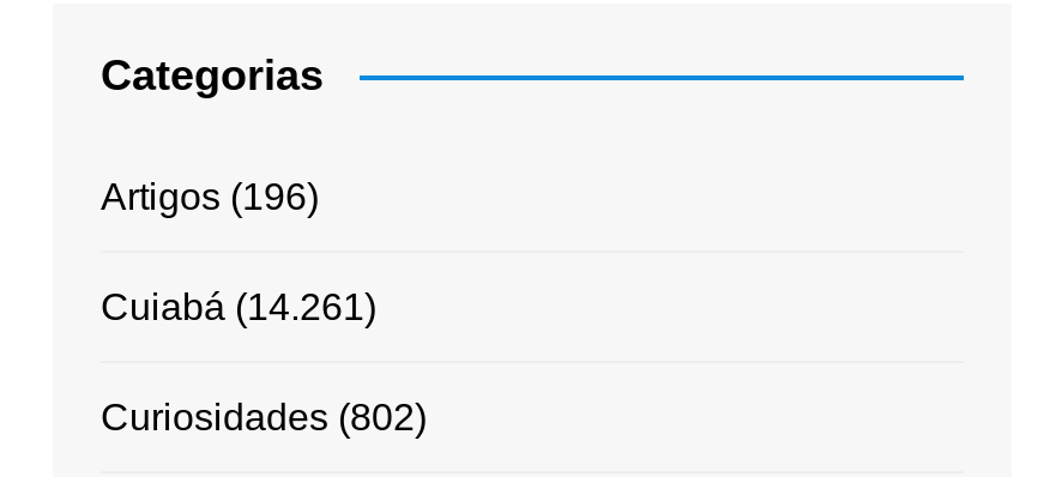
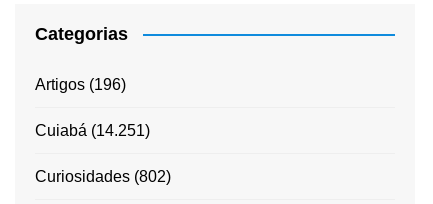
[101,286,376,327] Cuiabá (14.261) -> [35,122,150,139] Cuiabá (14.251)

